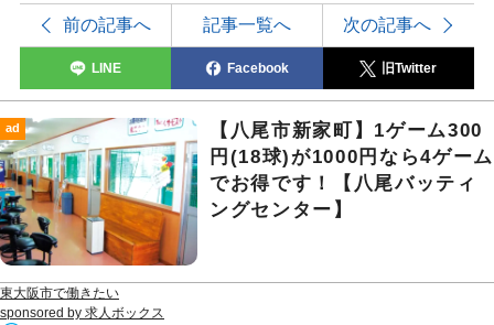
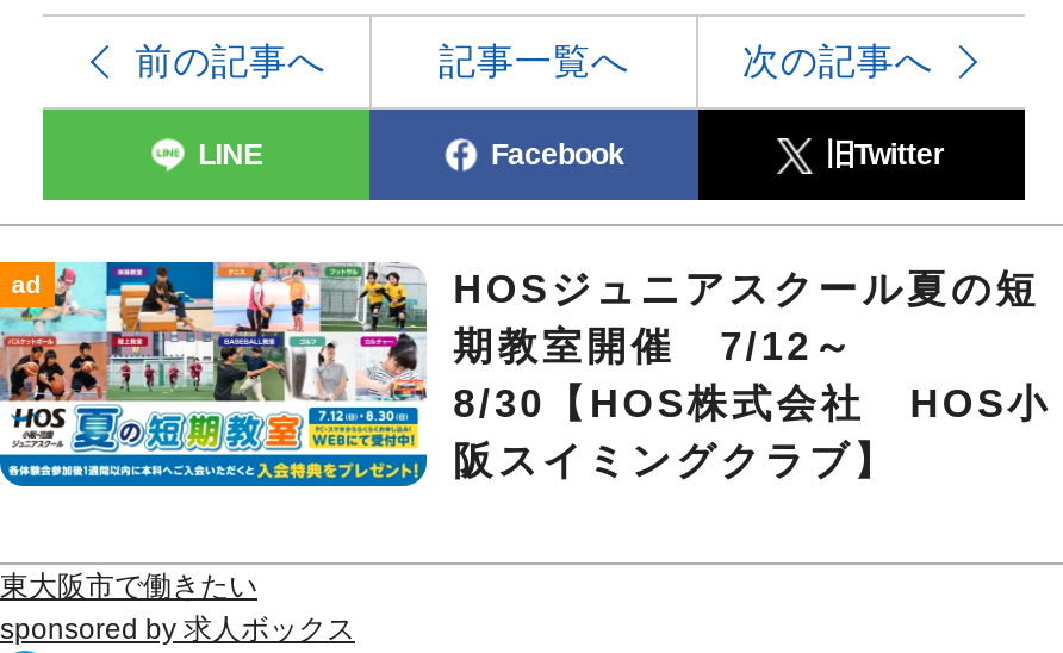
[3,118,494,267] [image] | 【八尾市新家町】1ゲーム300 | 円(18球)が1000円なら4ゲーム | でお得です！【八尾バッティ | ングセンター】 -> [7,261,1052,525] [image] | HOSジュニアスクール夏の短 | 期教室開催 7/12～ | 8/30【HOS株式会社 HOS小 | 阪スイミングクラブ】

